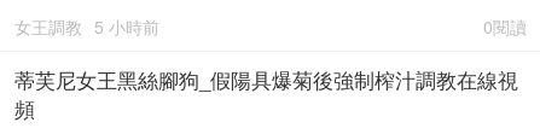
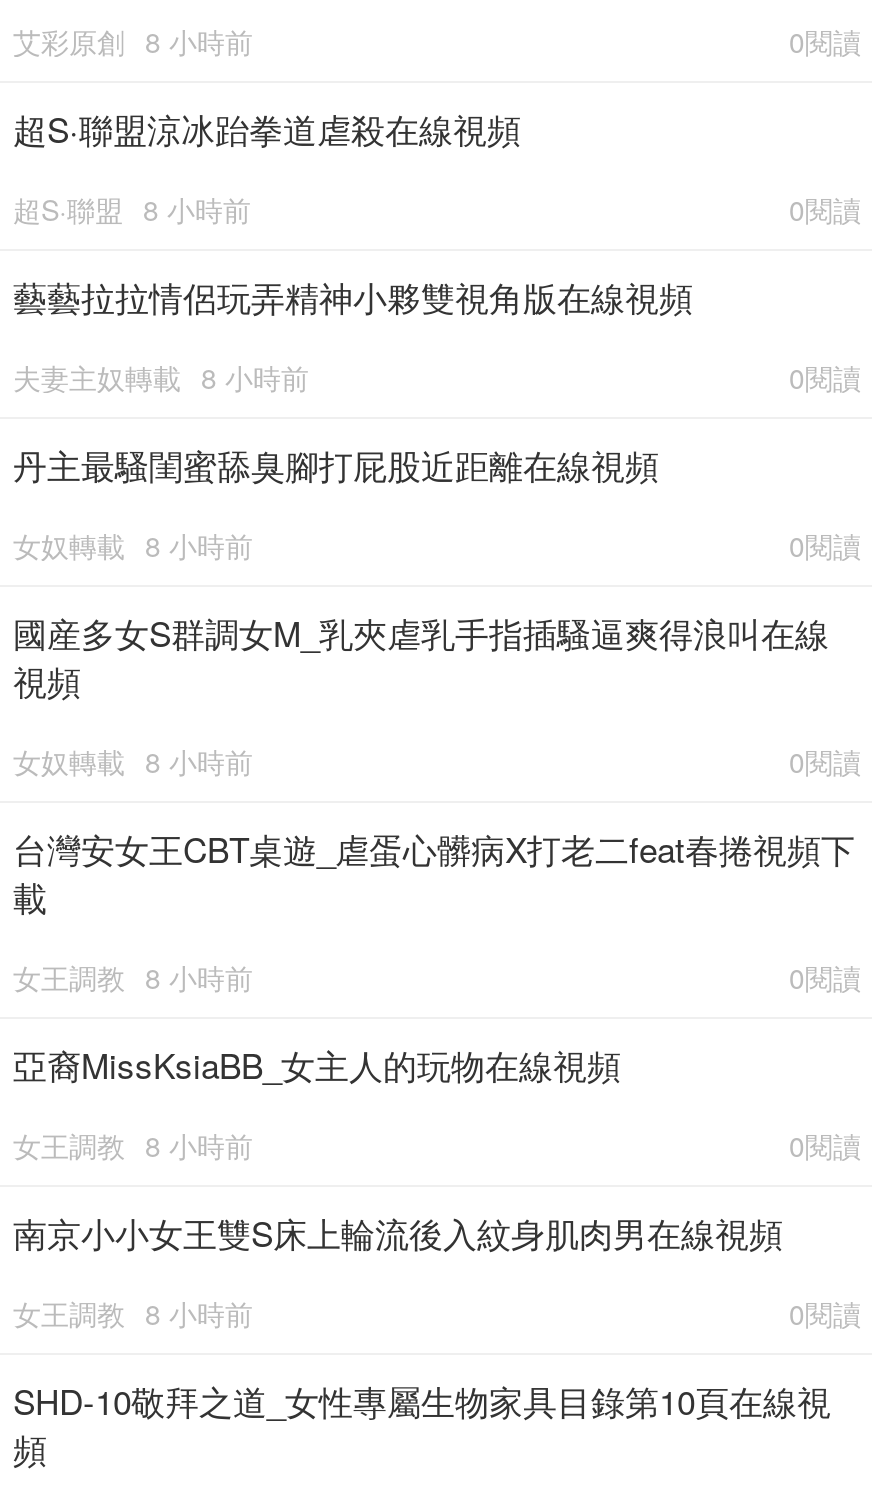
[14,14,518,94] 女王調教 5 小時前 | 蒂芙尼女王黑絲腳狗_假陽具爆菊後強制榨汁調教在線視 -> [13,21,861,1425] 艾彩原創 8 小時前 | 超S·聯盟涼冰跆拳道虐殺在線視頻 | 0閱讀 | 超S·聯盟 8 小時前 | 藝藝拉拉情侶玩弄精神小夥雙視角版在線視頻 | 0閱讀 | 夫妻主奴轉載 8 小時前 | 丹主最騷閨蜜舔臭腳打屁股近距離在線視頻 | 0閱讀 | 女奴轉載 8 小時前 | 國産多女S群調女M_乳夾虐乳手指插騷逼爽得浪叫在線 | 視頻 | 0閱讀 | 女奴轉載 8 小時前 | 台灣安女王CBT桌遊_虐蛋心髒病X打老二feat春捲視頻下 | 載 | 0閱讀 | 女王調教 8 小時前 | 亞裔MissKsiaBB_女主人的玩物在線視頻 | 0閱讀 | 女王調教 8 小時前 | 南京小小女王雙S床上輪流後入紋身肌肉男在線視頻 | 0閱讀 | 女王調教 8 小時前 | SHD-10敬拜之道_女性專屬生物家具目錄第10頁在線視

